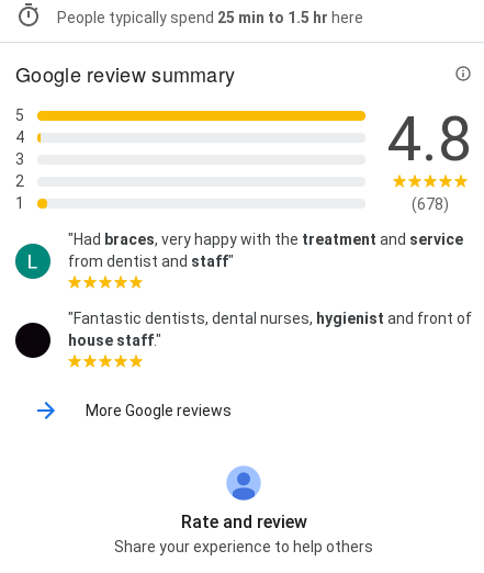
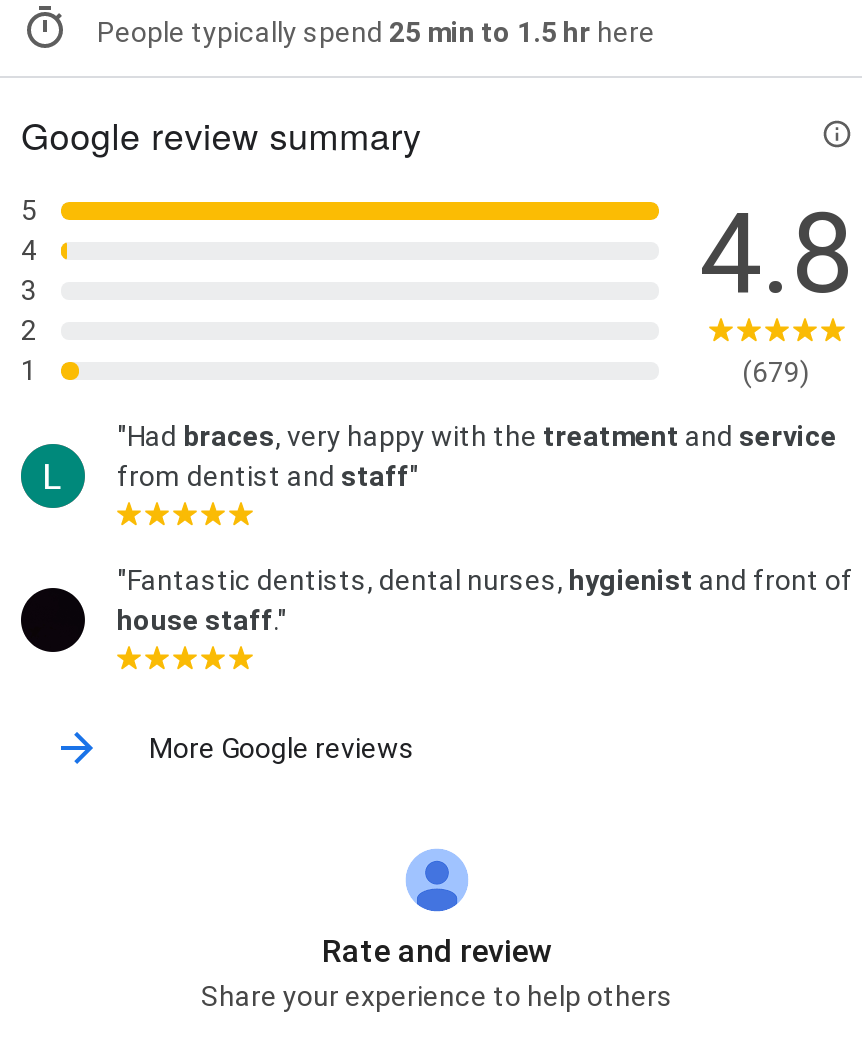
[411,195,448,213] (678) -> [742,355,810,387] (679)

